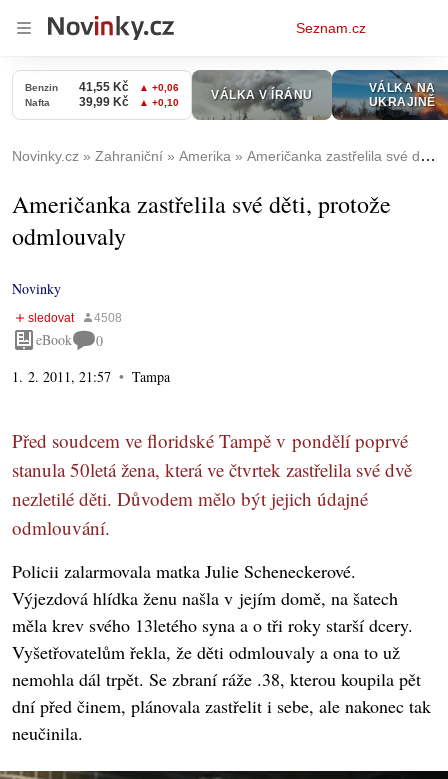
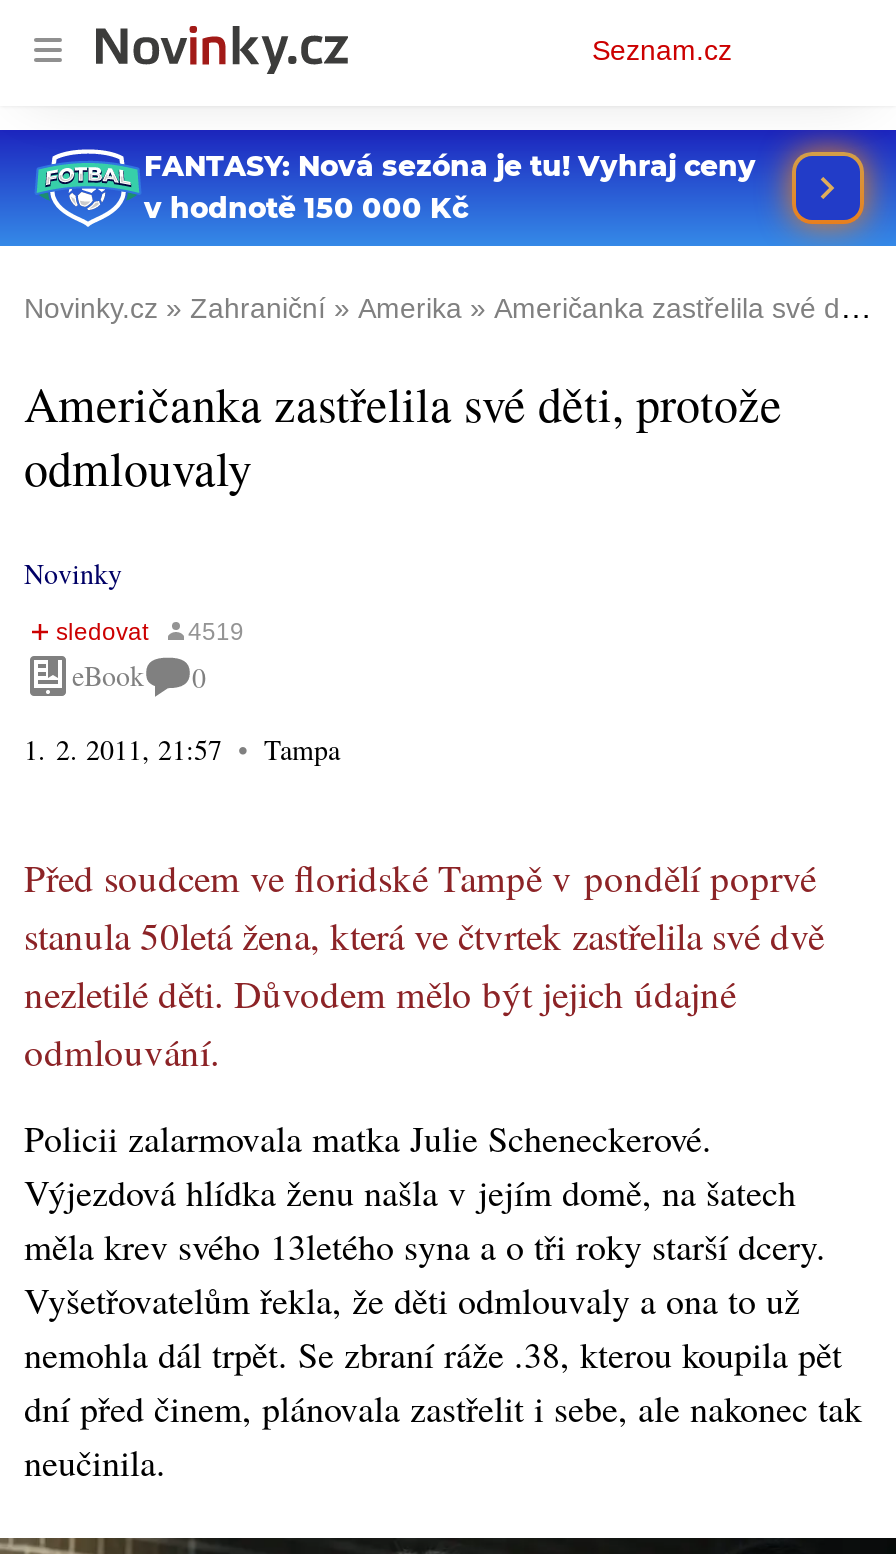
[3,68,445,125] [image] -> [6,128,890,248] [image]

